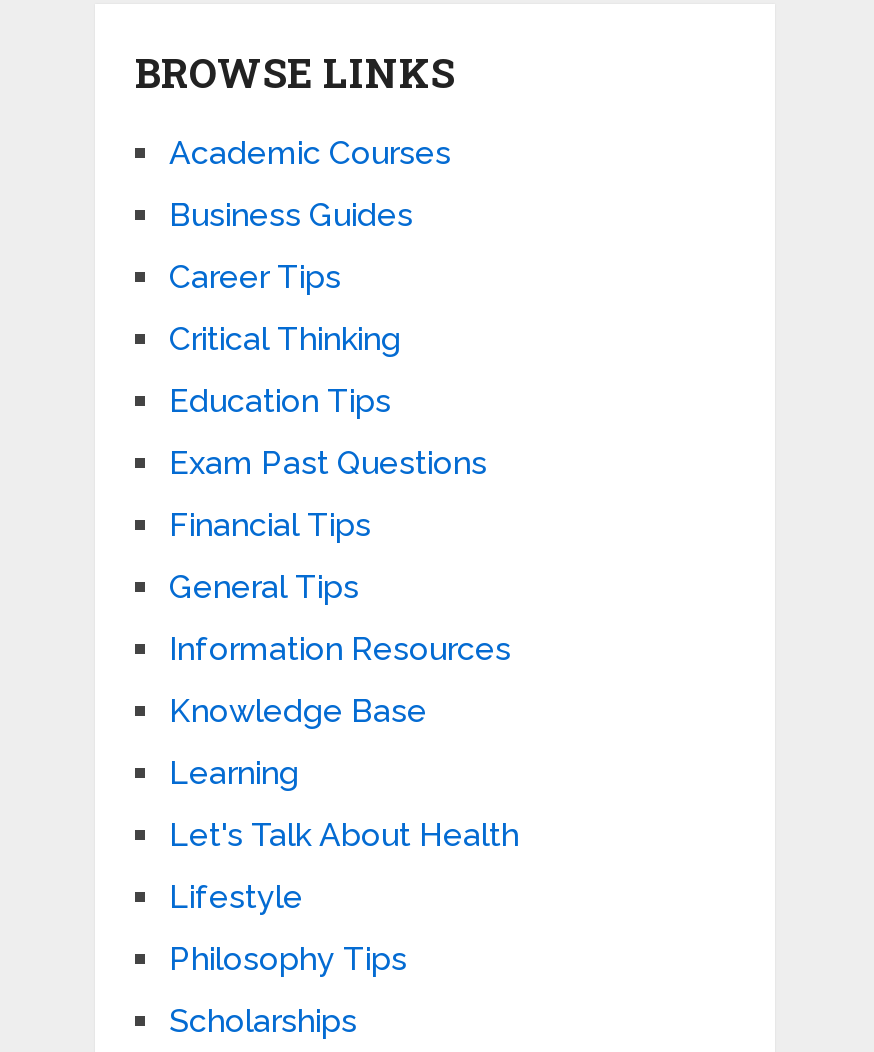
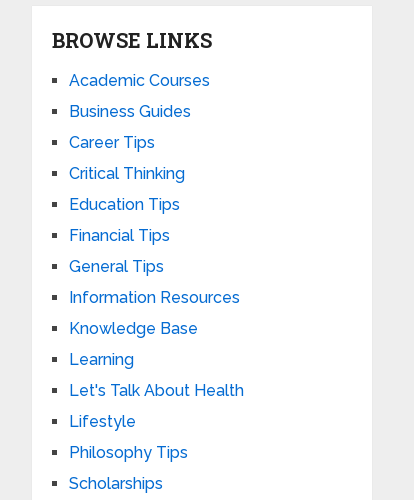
[169,445,487,483] Exam Past Questions -> none

